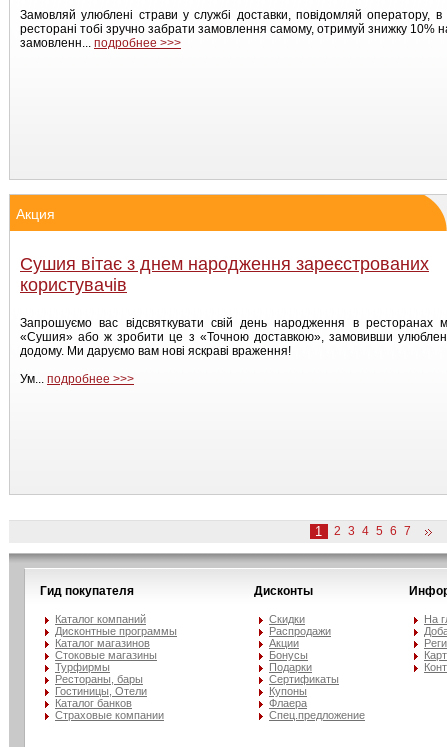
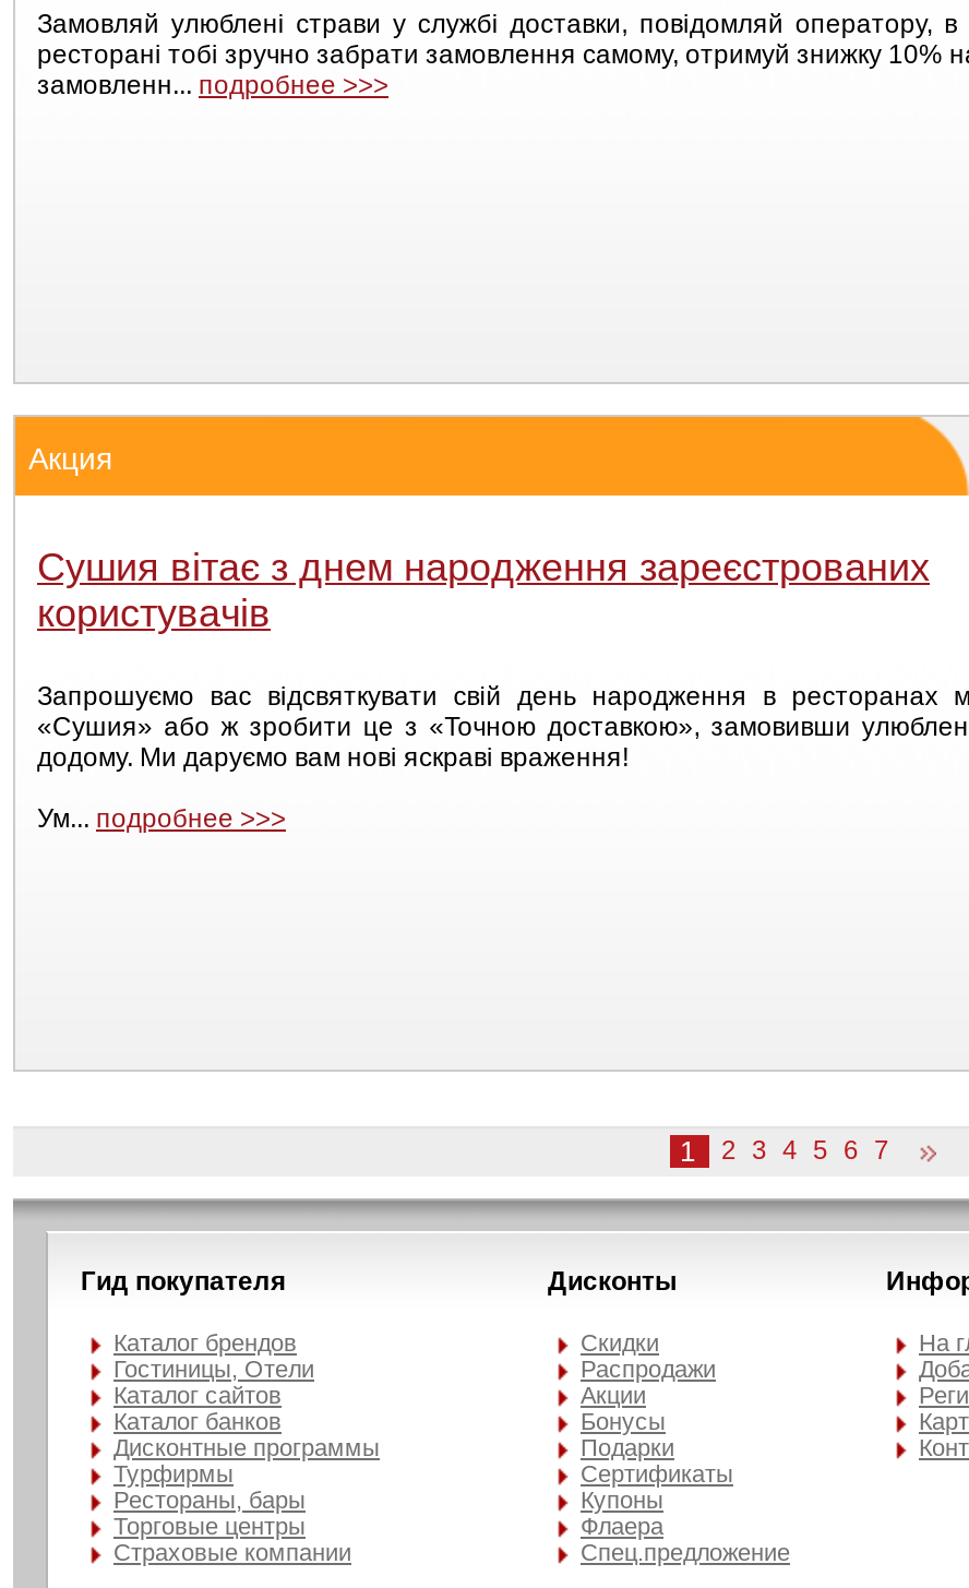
[55,613,146,625] Каталог компаний -> [113,1329,297,1408] Каталог брендов | Каталог сайтов
moved [55,625,177,637] -> [113,1434,380,1460]: Дисконтные программы
[55,637,157,661] Каталог магазинов | Стоковые магазины -> none
moved [55,685,147,709] -> [113,1356,314,1434]: Гостиницы, Отели | Каталог банков
none -> [113,1513,306,1539] Торговые центры

